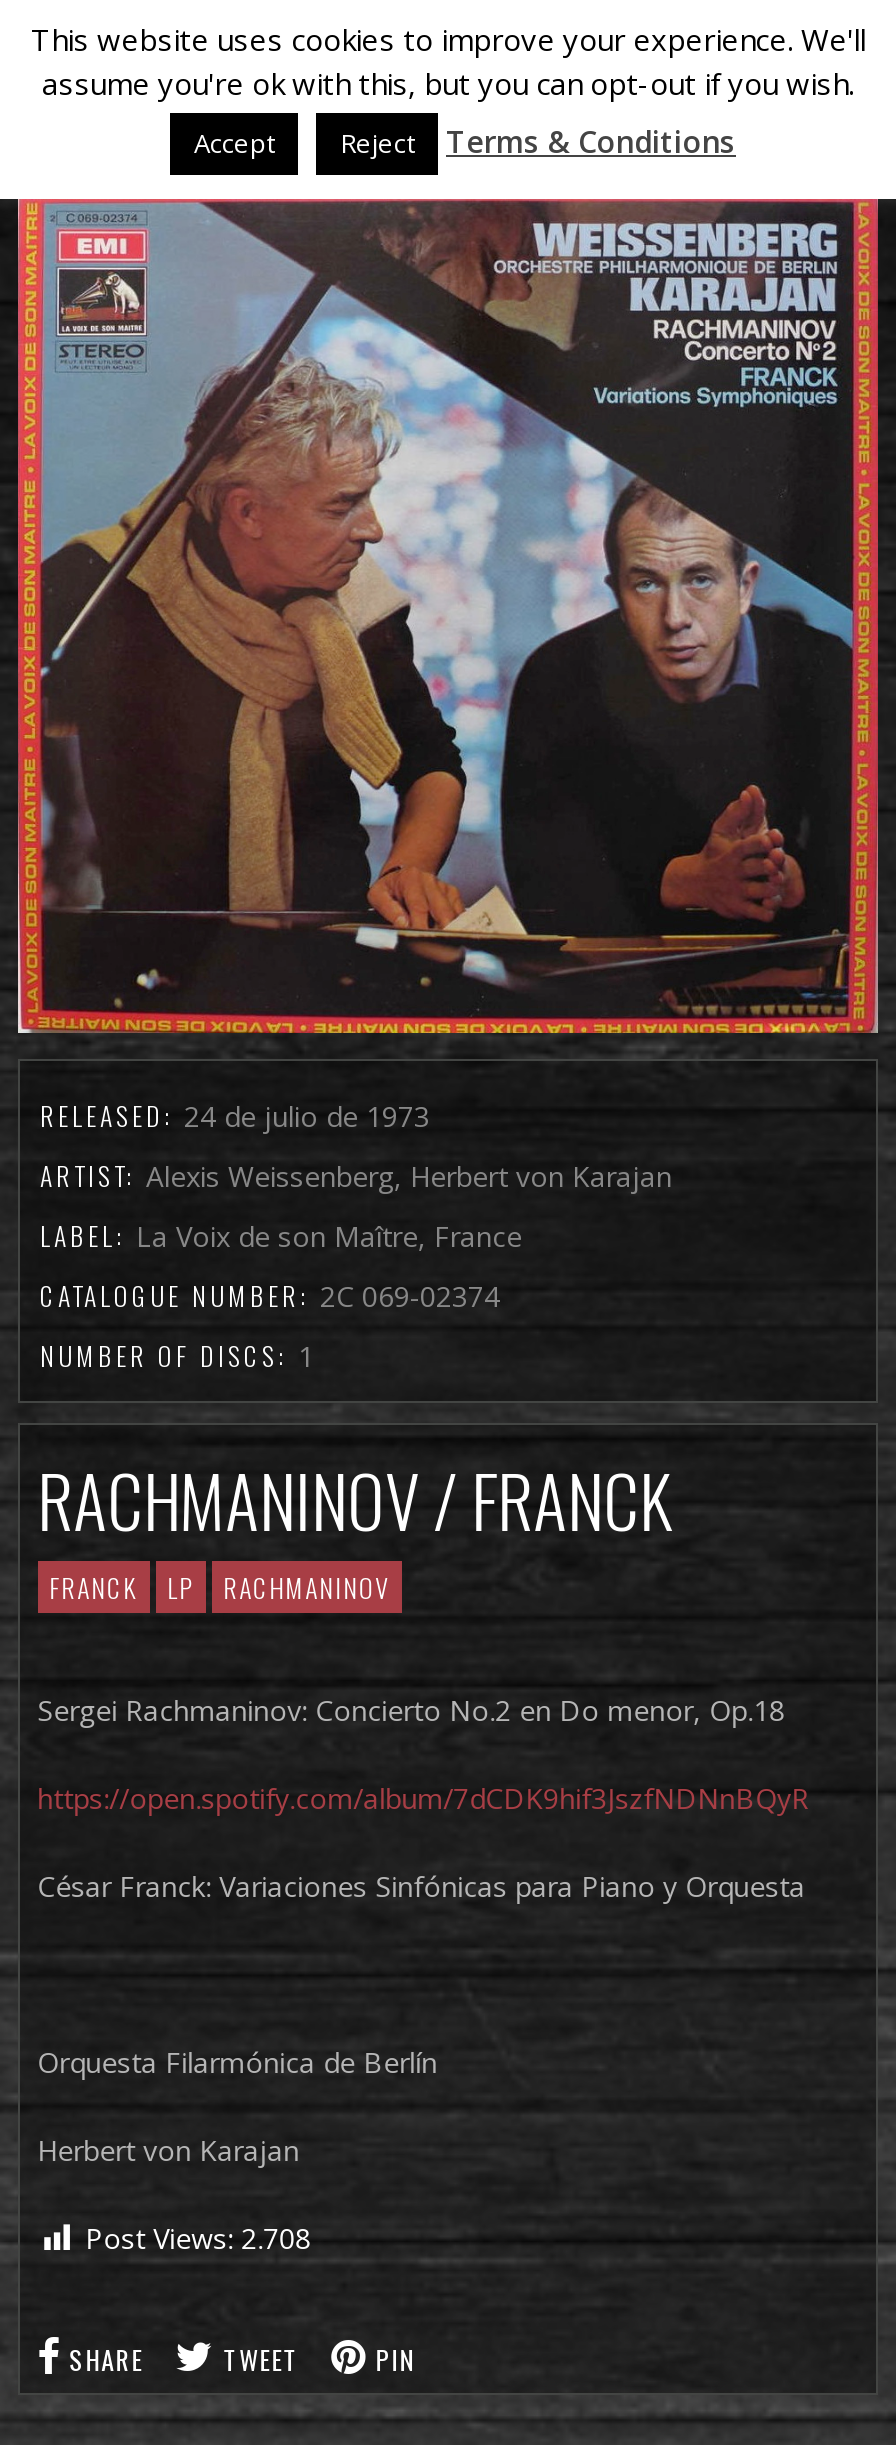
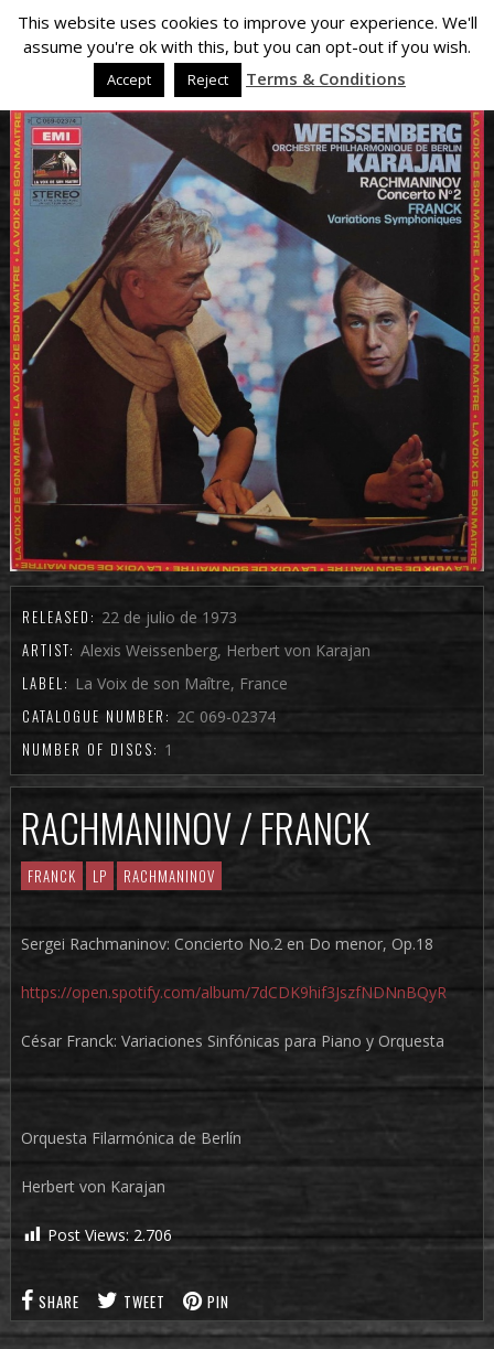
[40,1096,430,1136] RELEASED: 24 de julio de 1973 -> [22,605,237,627] RELEASED: 22 de julio de 1973
[85,2218,311,2256] Post Views: 2.708 -> [47,1224,172,1245] Post Views: 2.706

